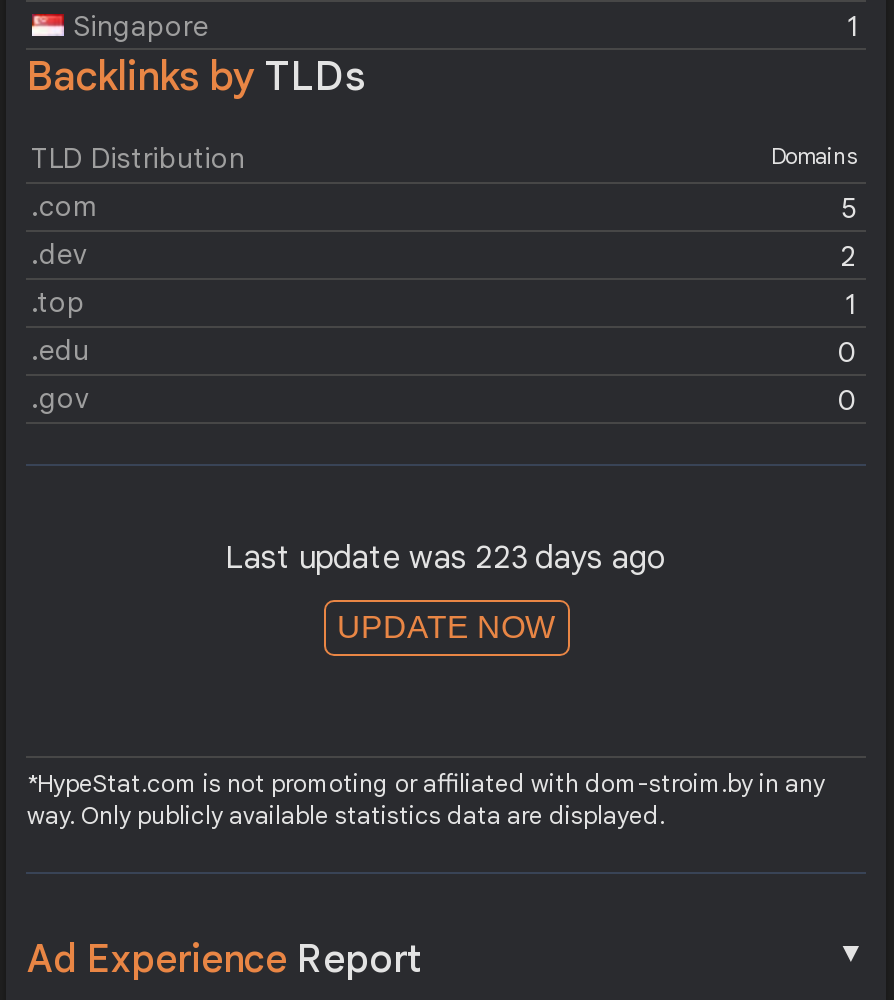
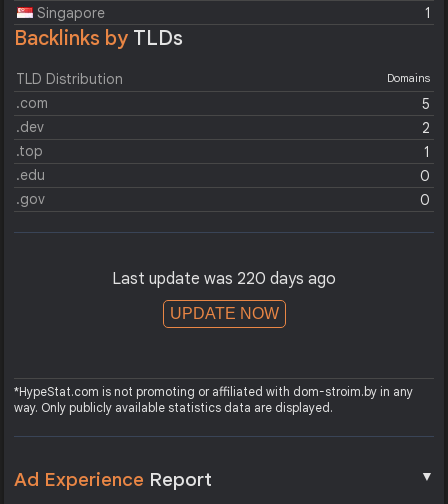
[225,538,667,578] Last update was 223 days ago -> [112,269,336,289] Last update was 220 days ago

